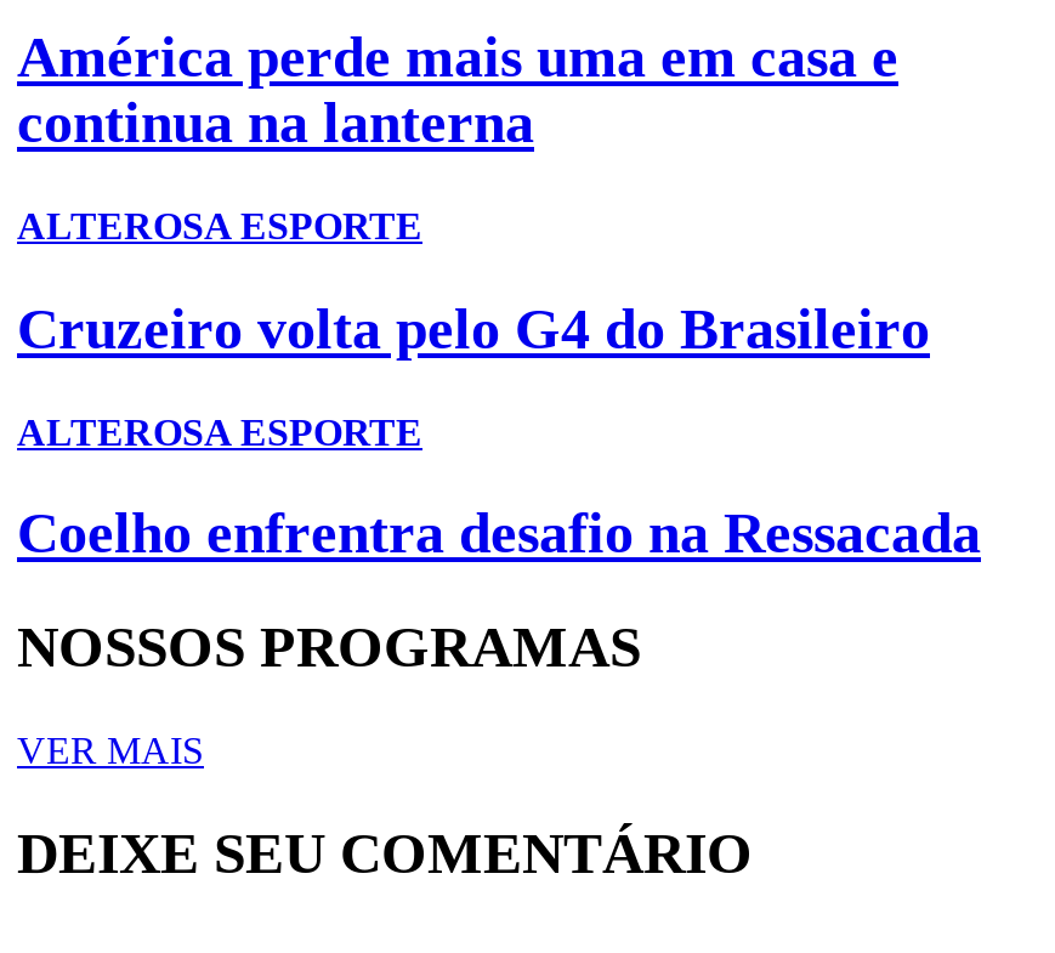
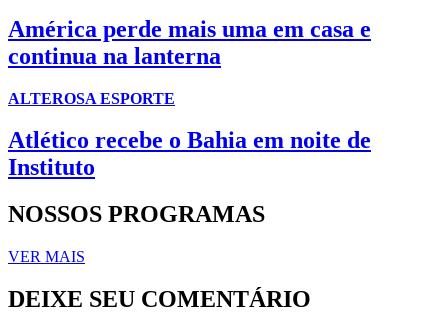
[17,296,981,565] Cruzeiro volta pelo G4 do Brasileiro | ALTEROSA ESPORTE | Coelho enfrentra desafio na Ressacada -> [8,127,371,180] Atlético recebe o Bahia em noite de | Instituto

